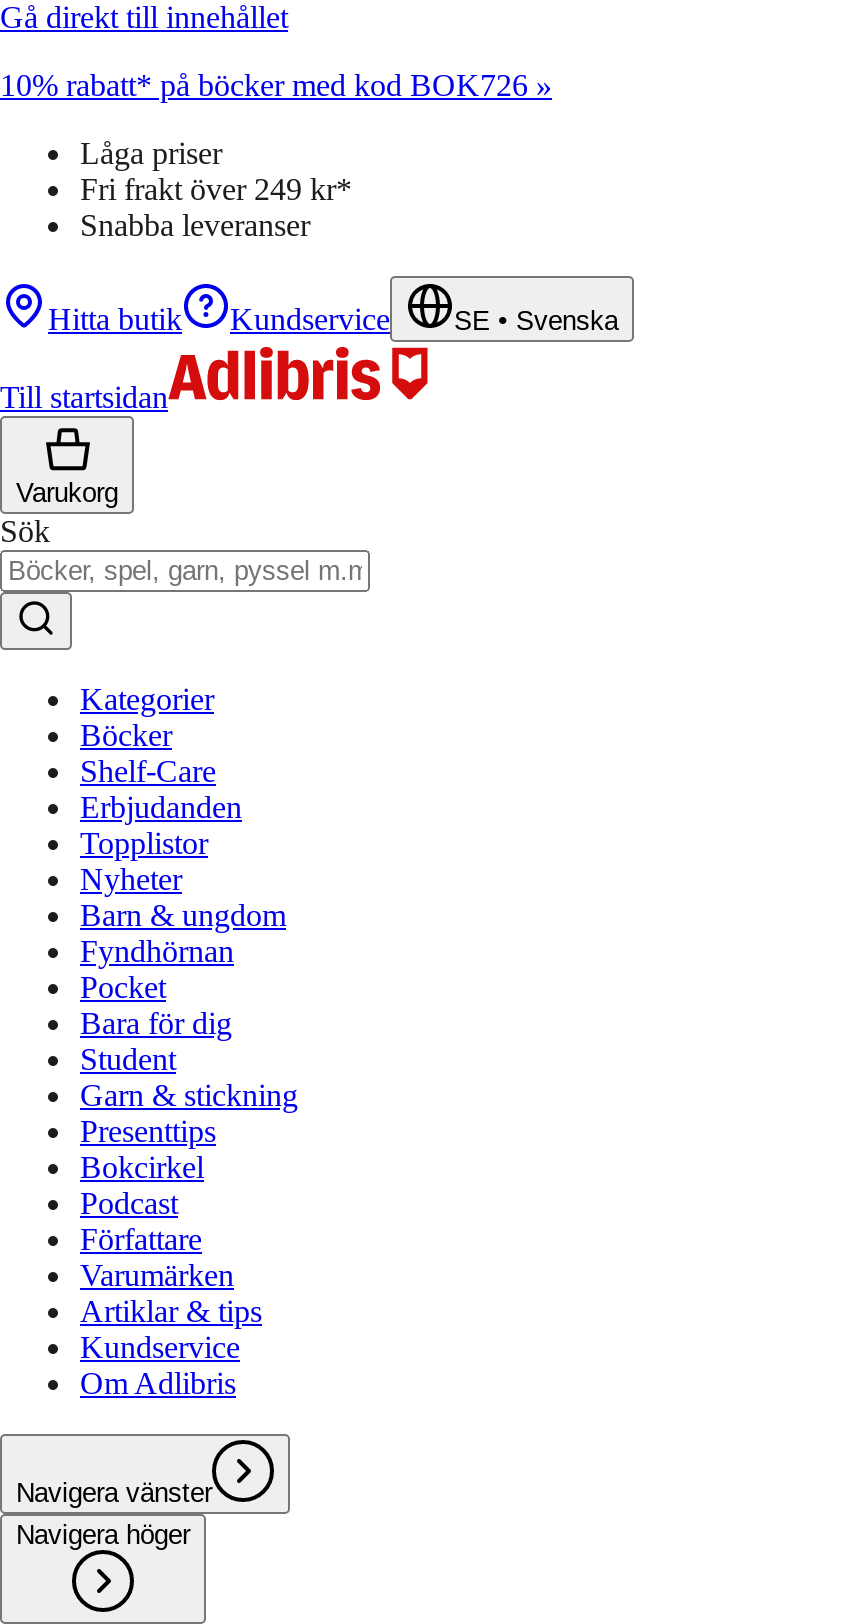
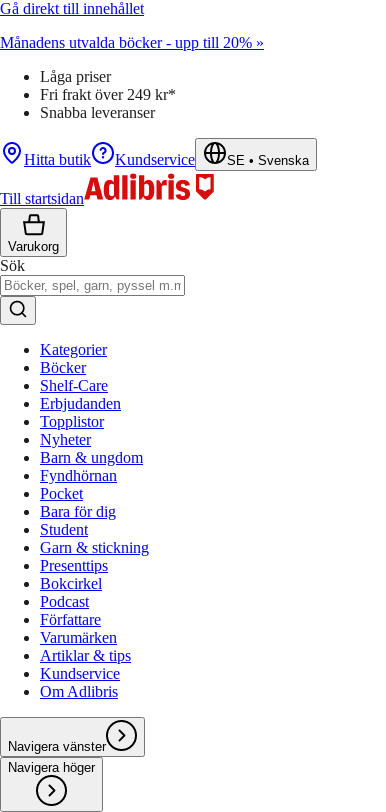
[0,68,552,102] 10% rabatt* på böcker med kod BOK726 » -> [0,34,264,51] Månadens utvalda böcker - upp till 20% »

